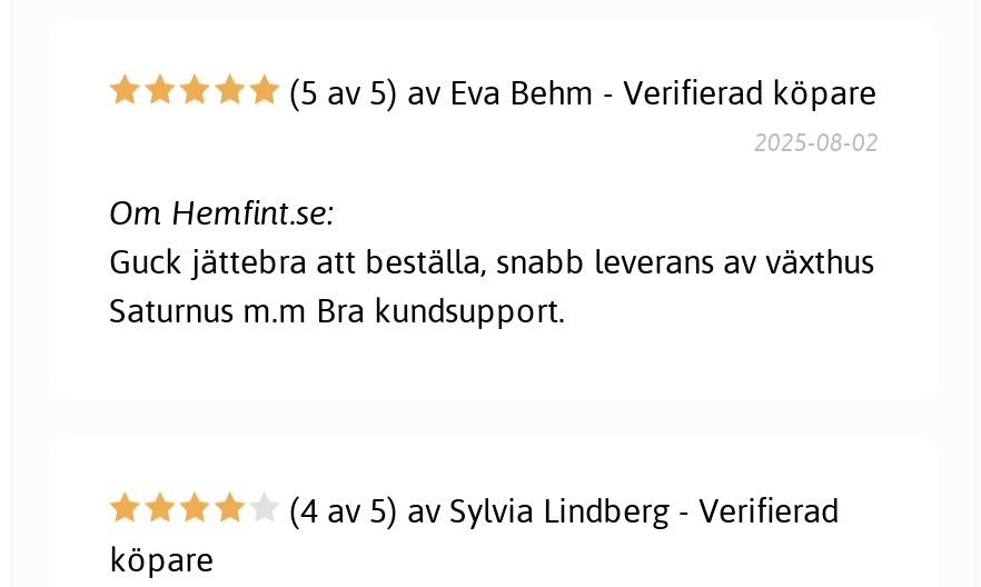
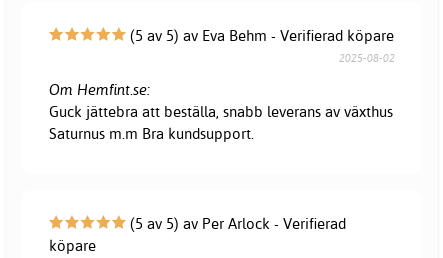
[280,490,839,532] (4 av 5) av Sylvia Lindberg - Verifierad -> [126,214,346,233] (5 av 5) av Per Arlock - Verifierad

